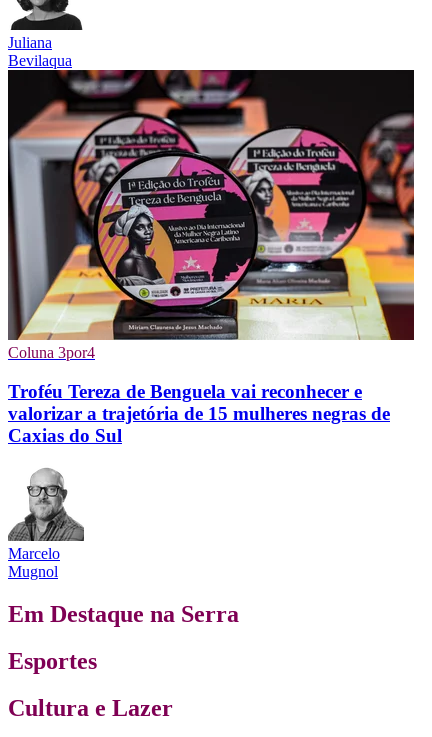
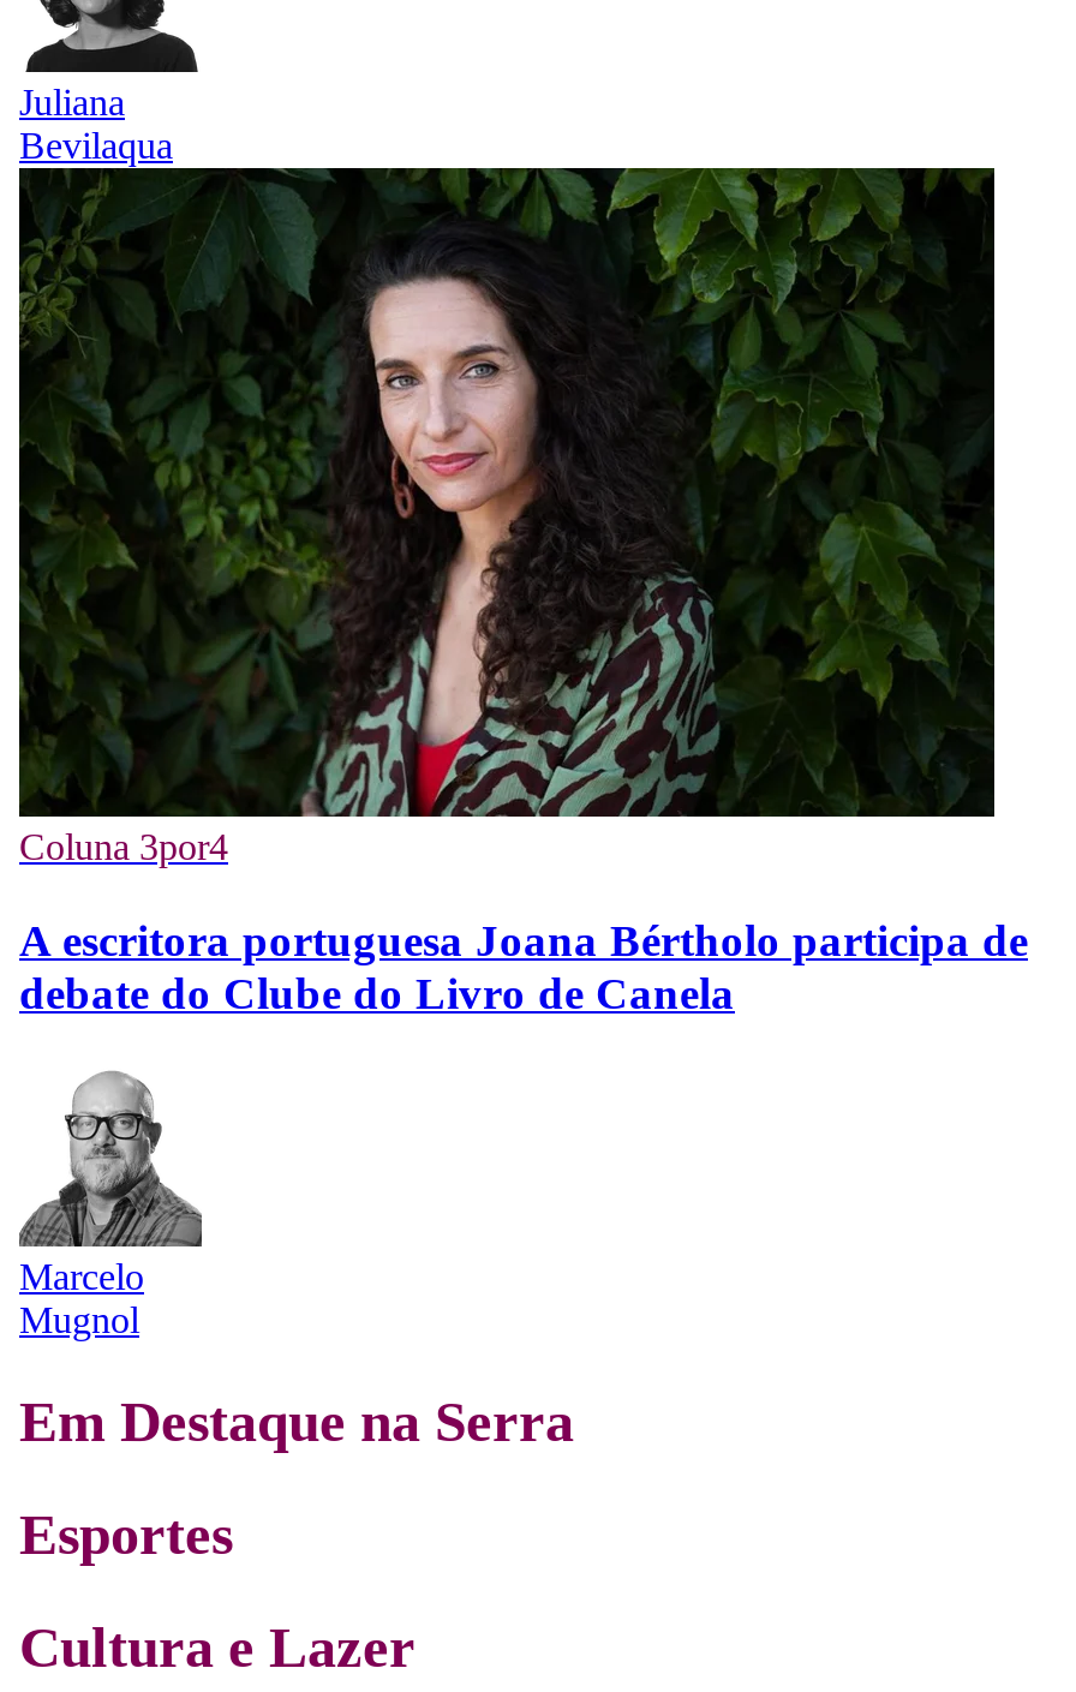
[7,69,415,446] [image] | Troféu Tereza de Benguela vai reconhecer e | valorizar a trajetória de 15 mulheres negras de | Caxias do Sul -> [17,166,1028,1018] [image] | A escritora portuguesa Joana Bértholo participa de | debate do Clube do Livro de Canela

